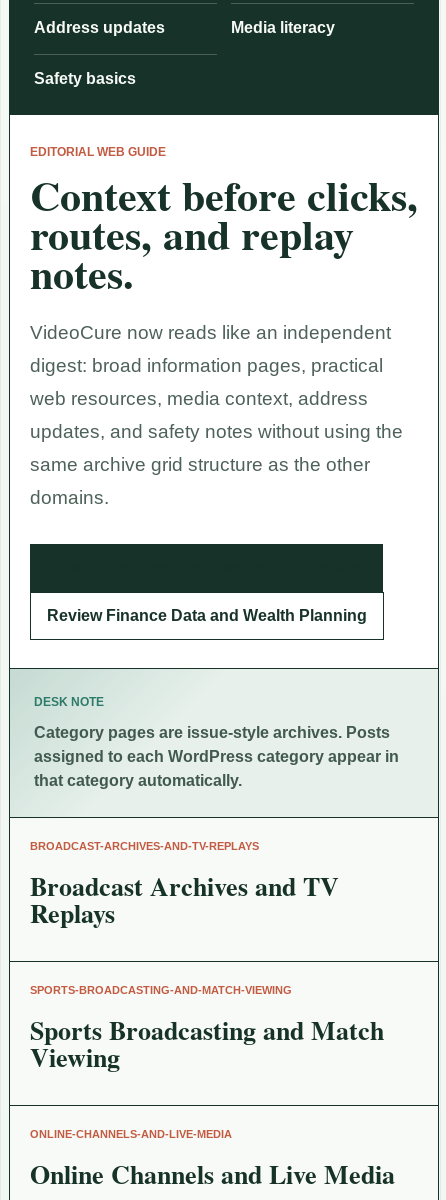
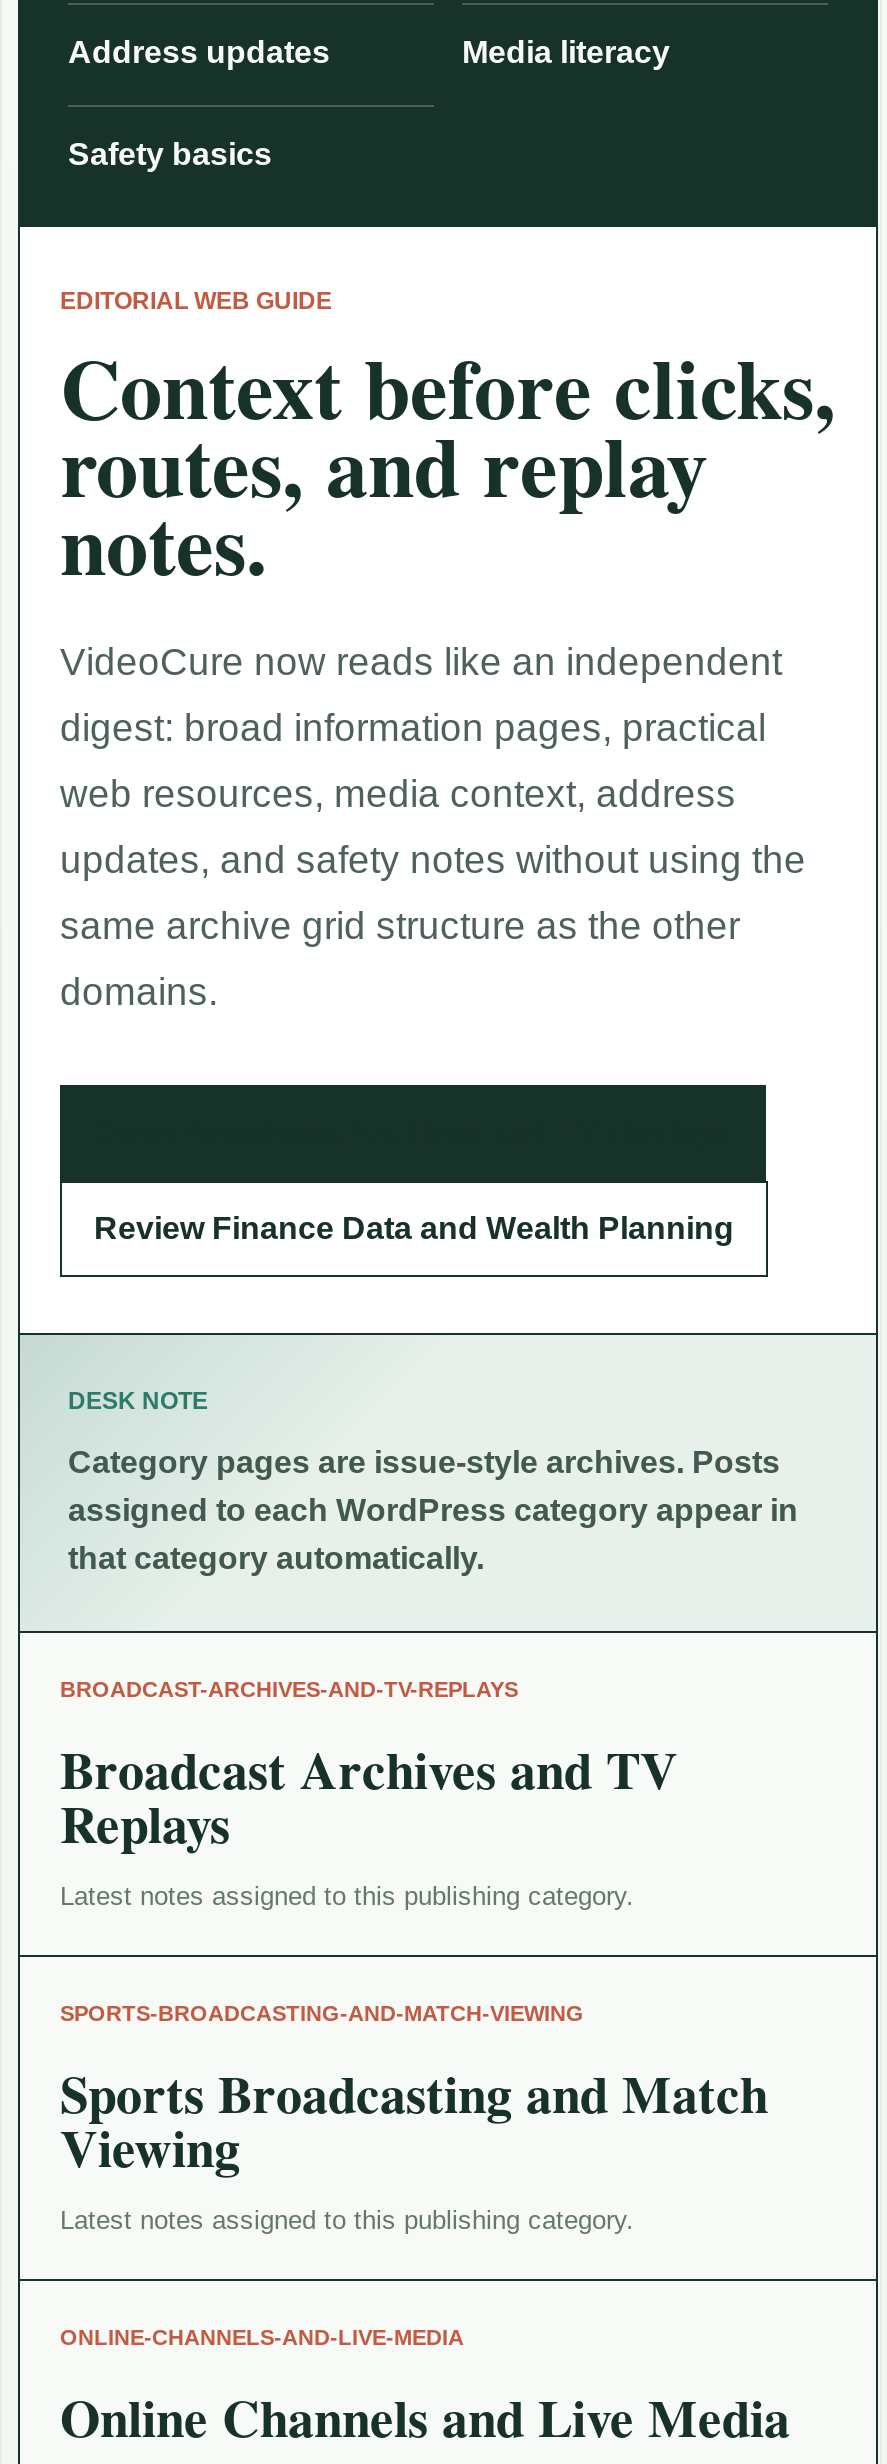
none -> [60,1881,634,1911] Latest notes assigned to this publishing category.
none -> [60,2205,634,2235] Latest notes assigned to this publishing category.

